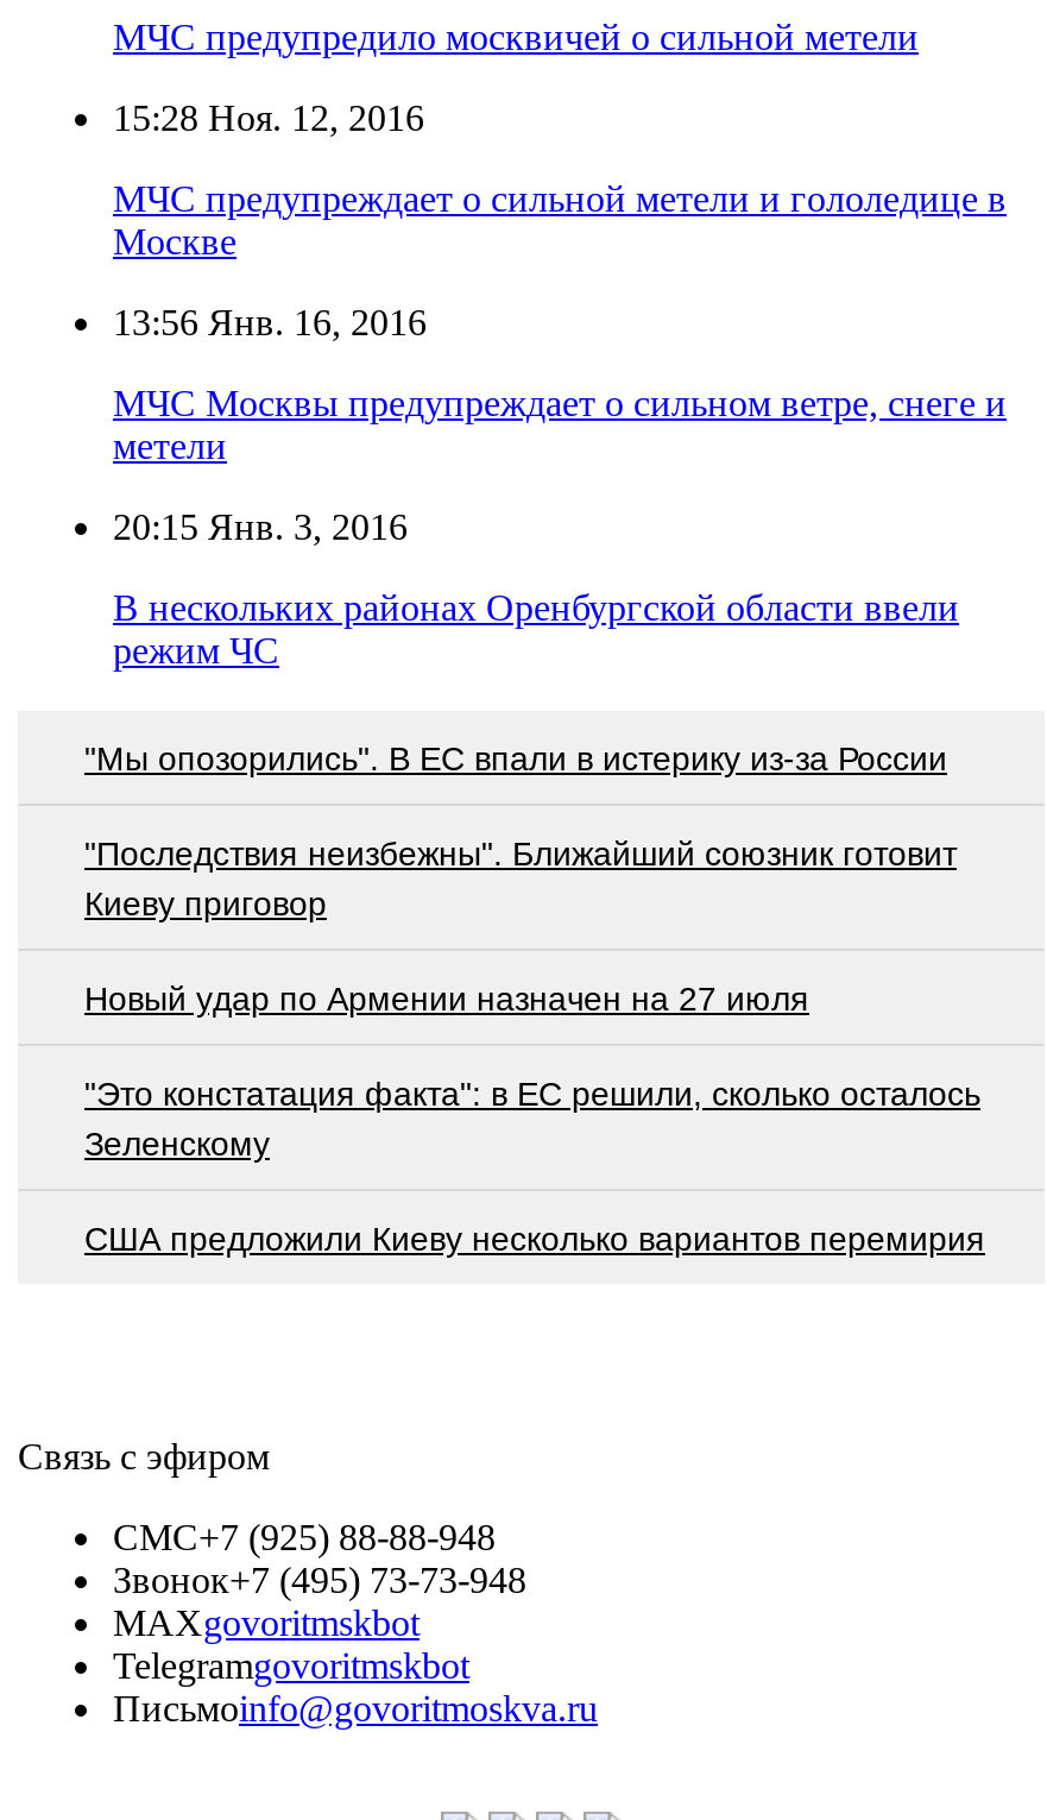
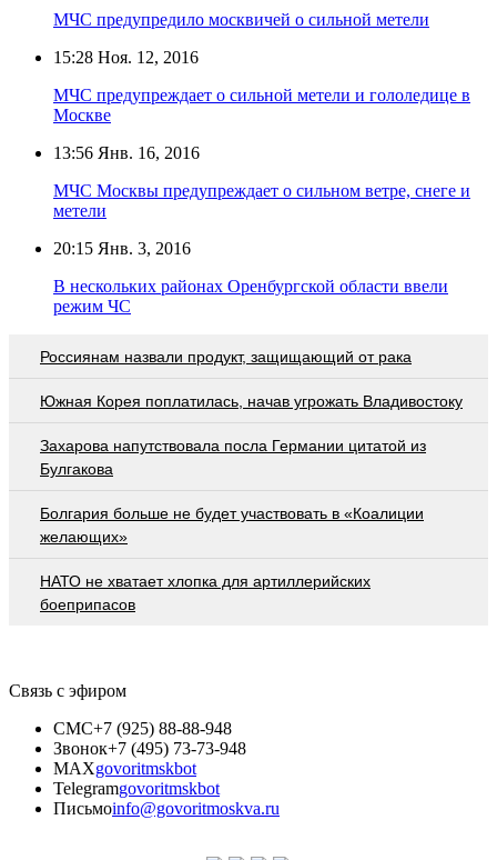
[84,740,947,778] "Мы опозорились". В ЕС впали в истерику из-за России -> [40,347,412,365] Россиянам назвали продукт, защищающий от рака
[84,835,957,923] "Последствия неизбежны". Ближайший союзник готовит | Киеву приговор -> [40,392,463,410] Южная Корея поплатилась, начав угрожать Владивостоку
[84,980,809,1018] Новый удар по Армении назначен на 27 июля -> [40,436,426,477] Захарова напутствовала посла Германии цитатой из | Булгакова
[84,1075,980,1163] "Это констатация факта": в ЕС решили, сколько осталось | Зеленскому -> [40,504,424,545] Болгария больше не будет участвовать в «Коалиции | желающих»
[84,1220,985,1258] США предложили Киеву несколько вариантов перемирия -> [40,572,371,613] НАТО не хватает хлопка для артиллерийских | боеприпасов

